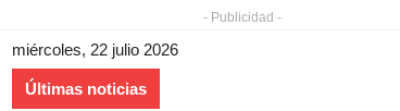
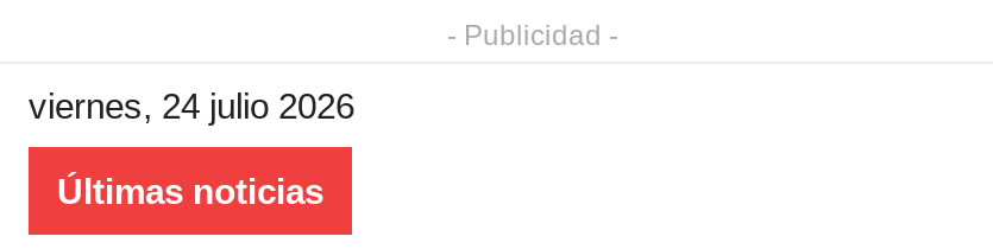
[12,40,178,59] miércoles, 22 julio 2026 -> [29,85,354,126] viernes, 24 julio 2026

